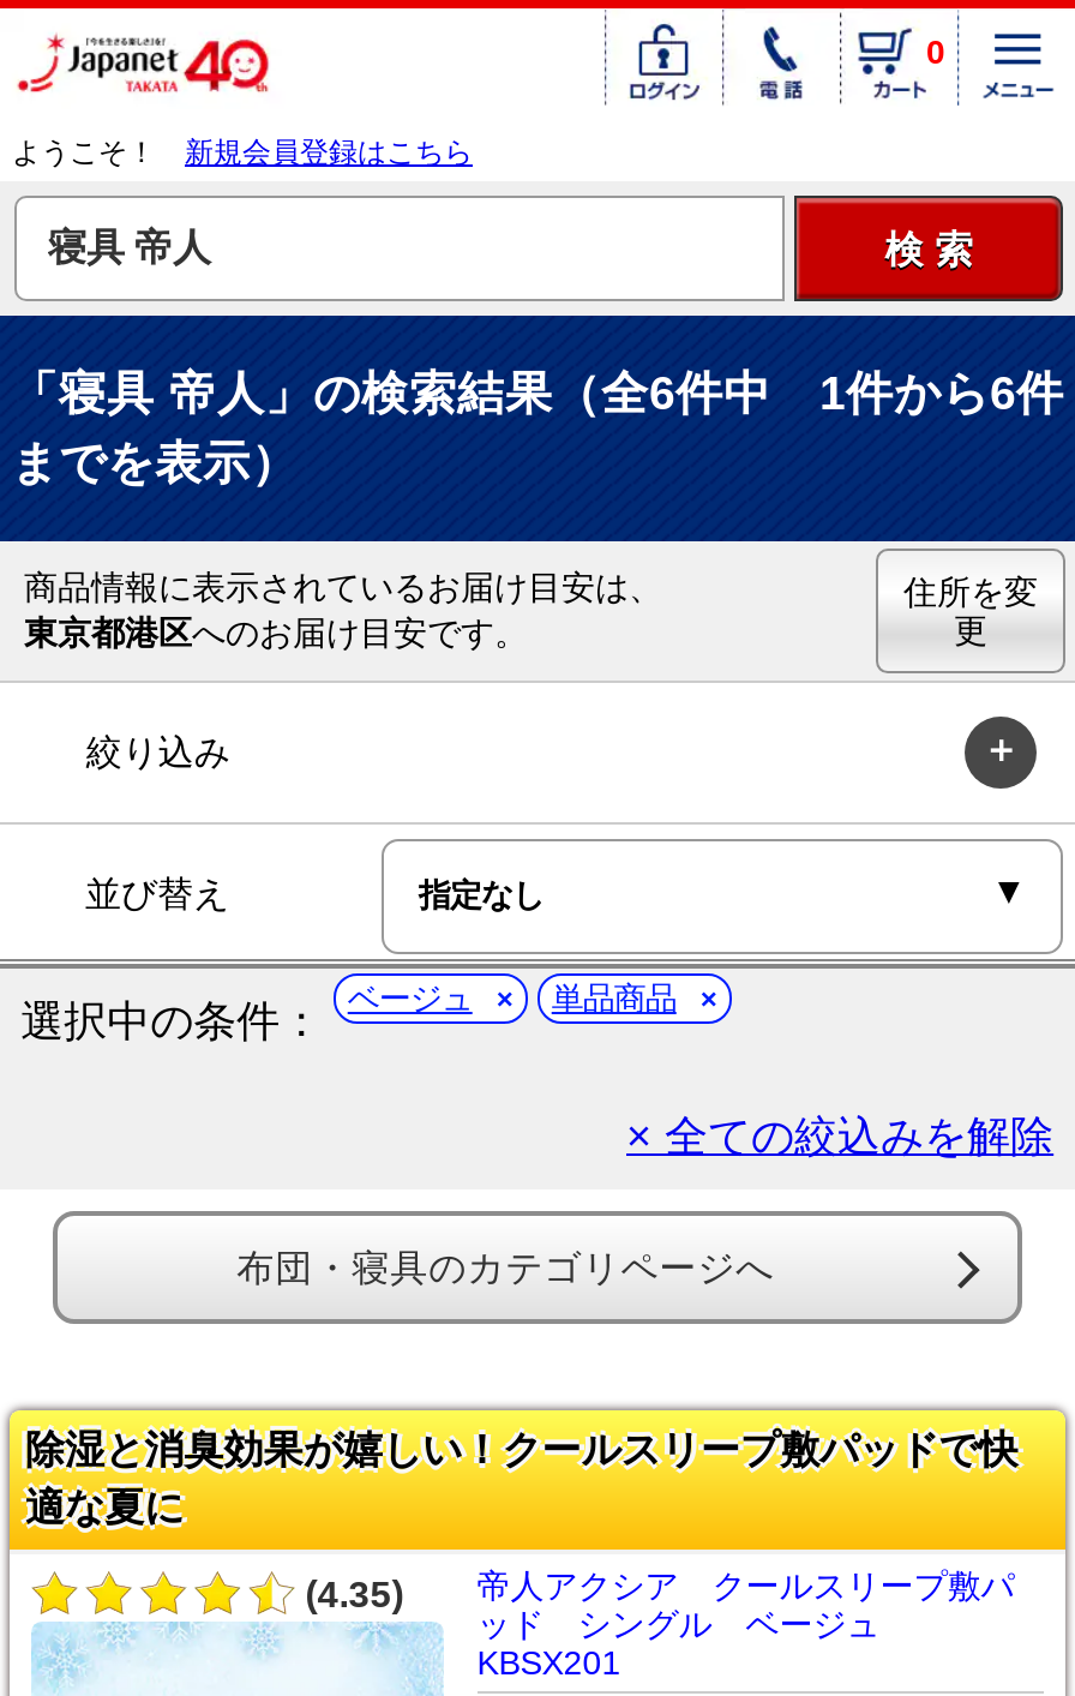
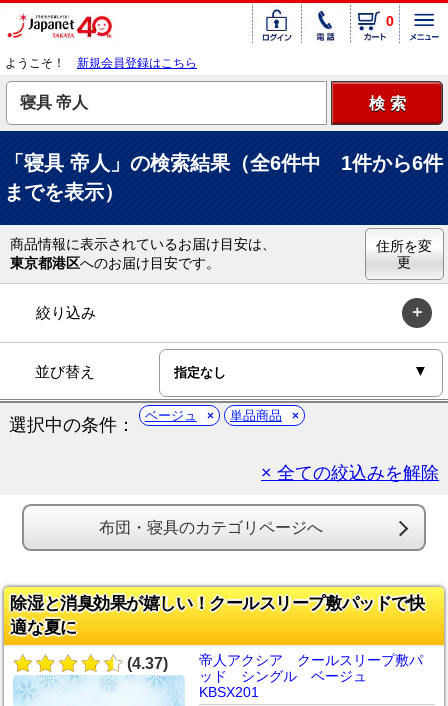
[305,1566,1014,1614] (4.35) 帝人アクシア クールスリープ敷パ -> [127,652,423,672] (4.37) 帝人アクシア クールスリープ敷パ

